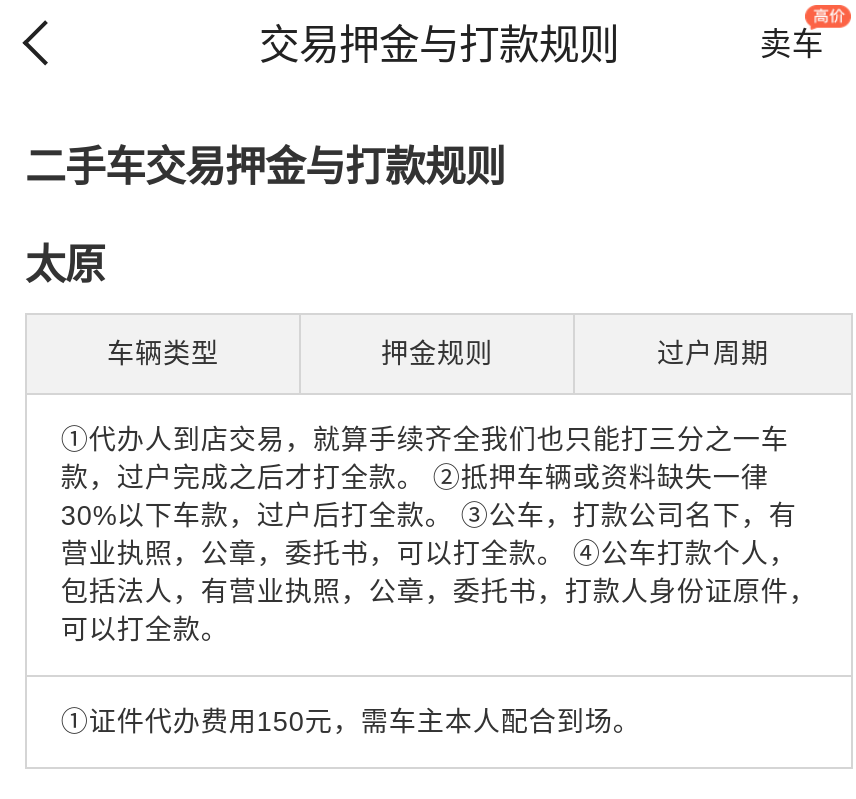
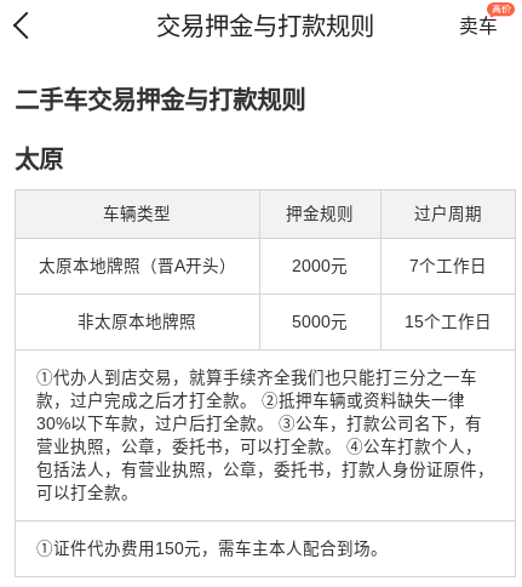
none -> [39,258,492,332] 太原本地牌照（晋A开头） | 2000元 | 7个工作日 | 非太原本地牌照 | 5000元 | 15个工作日

